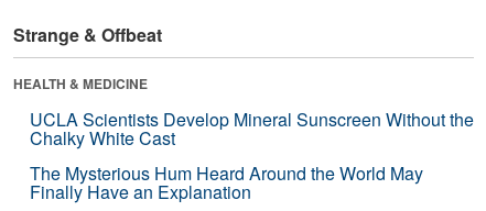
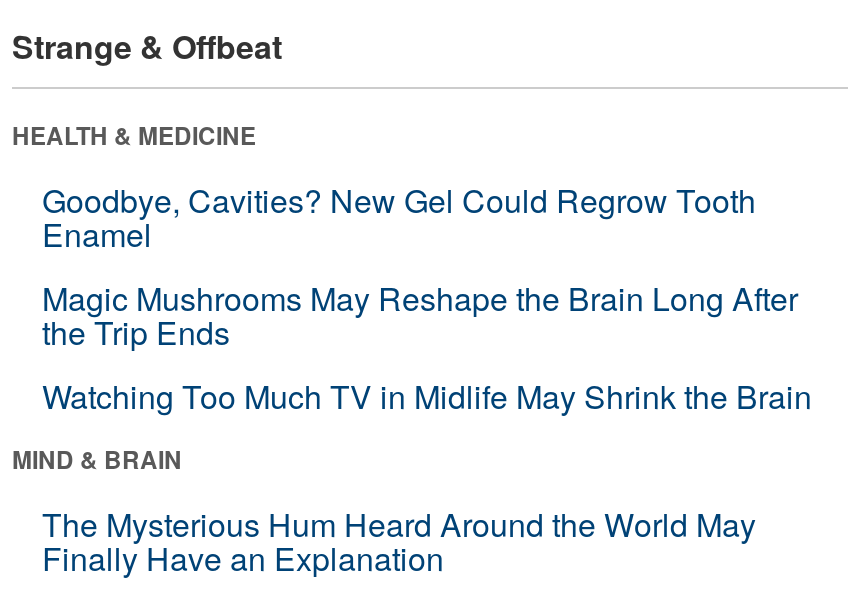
[30,106,474,150] UCLA Scientists Develop Mineral Sunscreen Without the | Chalky White Cast -> [12,177,812,477] Goodbye, Cavities? New Gel Could Regrow Tooth | Enamel | Magic Mushrooms May Reshape the Brain Long After | the Trip Ends | Watching Too Much TV in Midlife May Shrink the Brain | MIND & BRAIN

